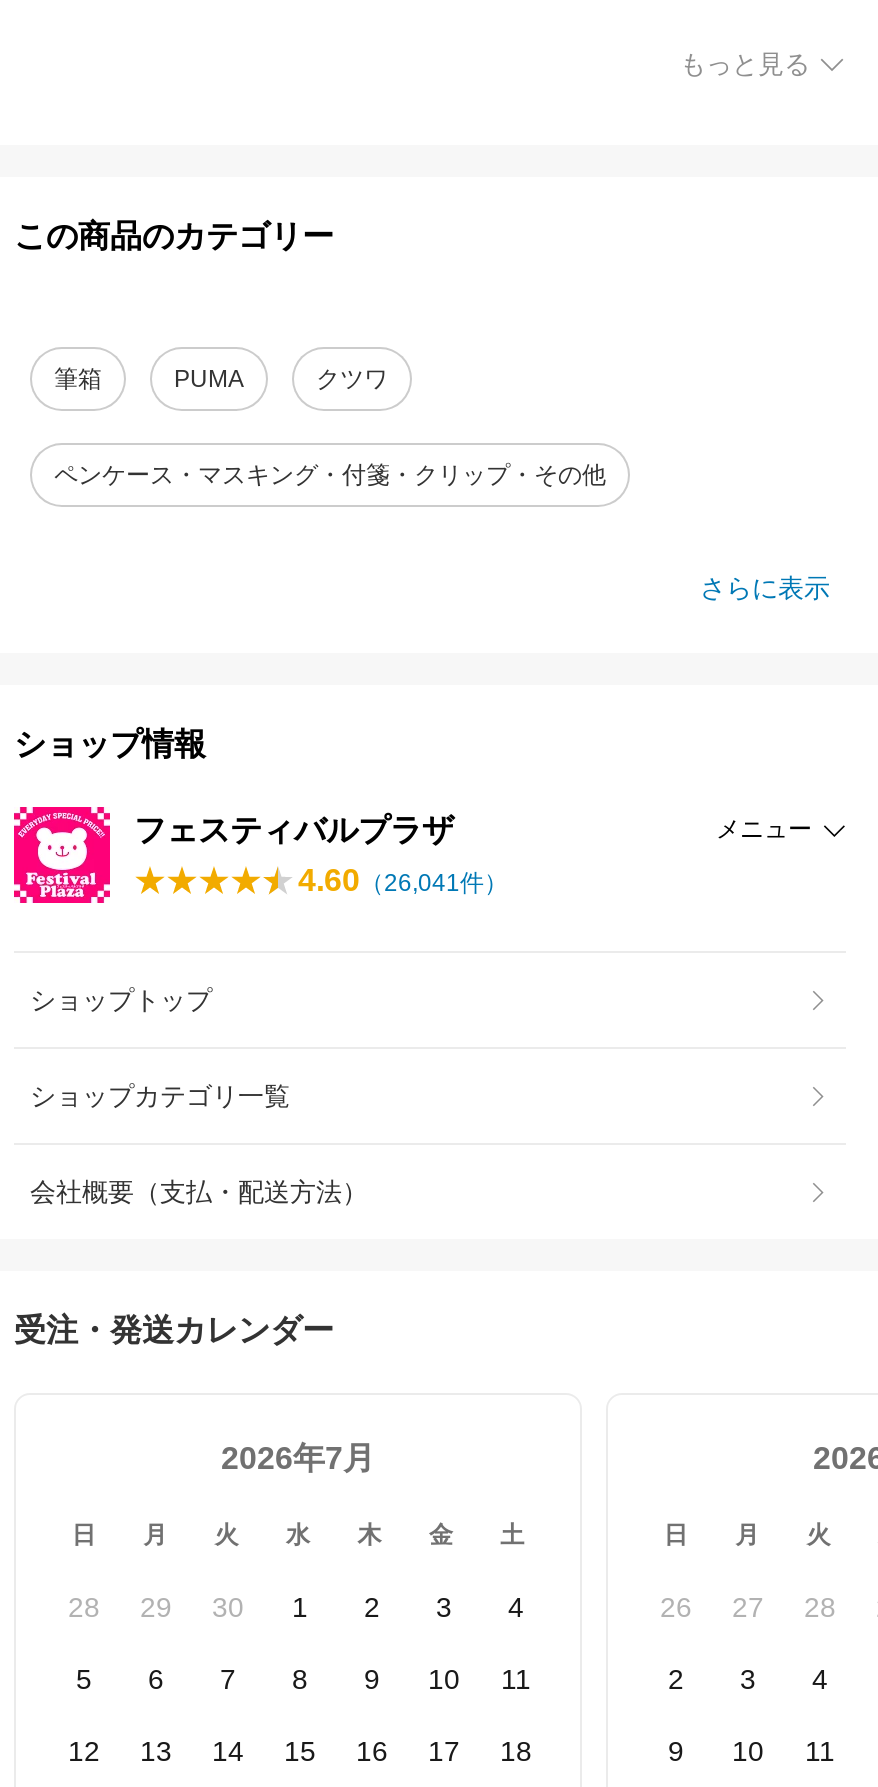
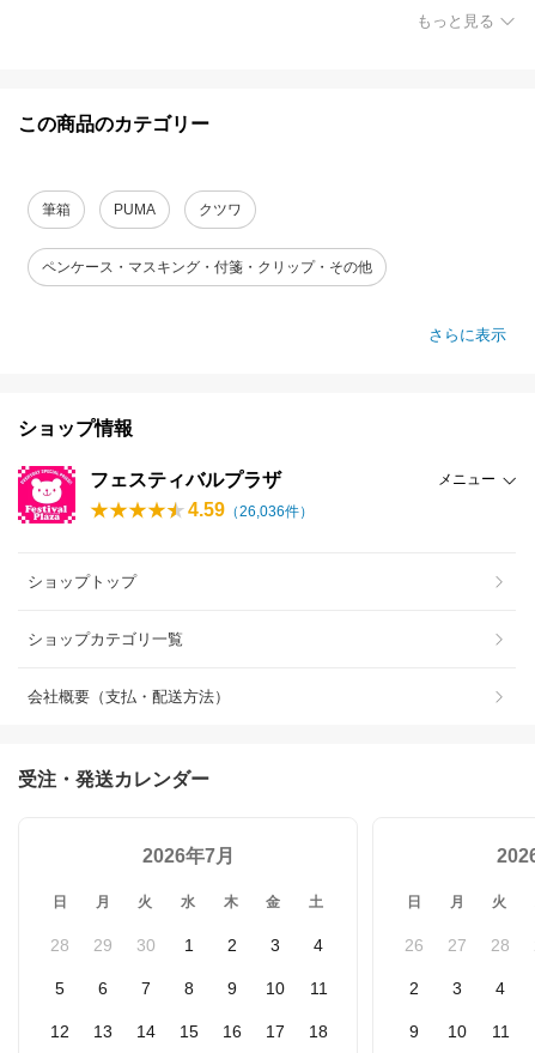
[298,864,508,898] 4.60（26,041件） -> [188,500,314,520] 4.59（26,036件）

